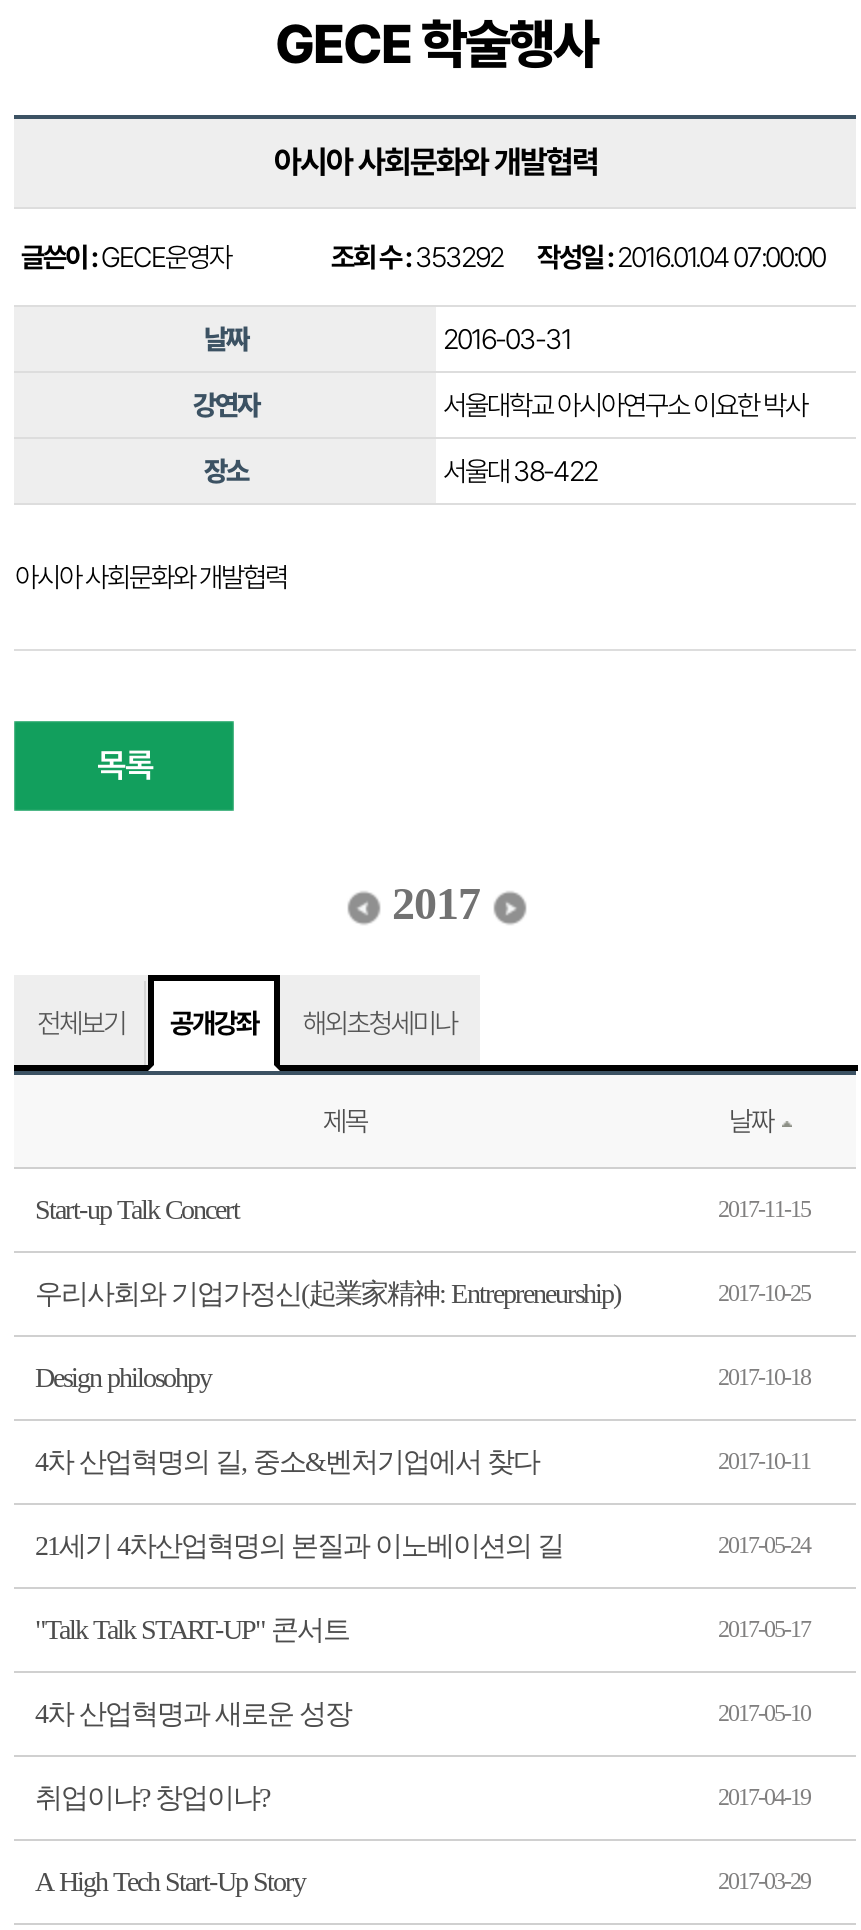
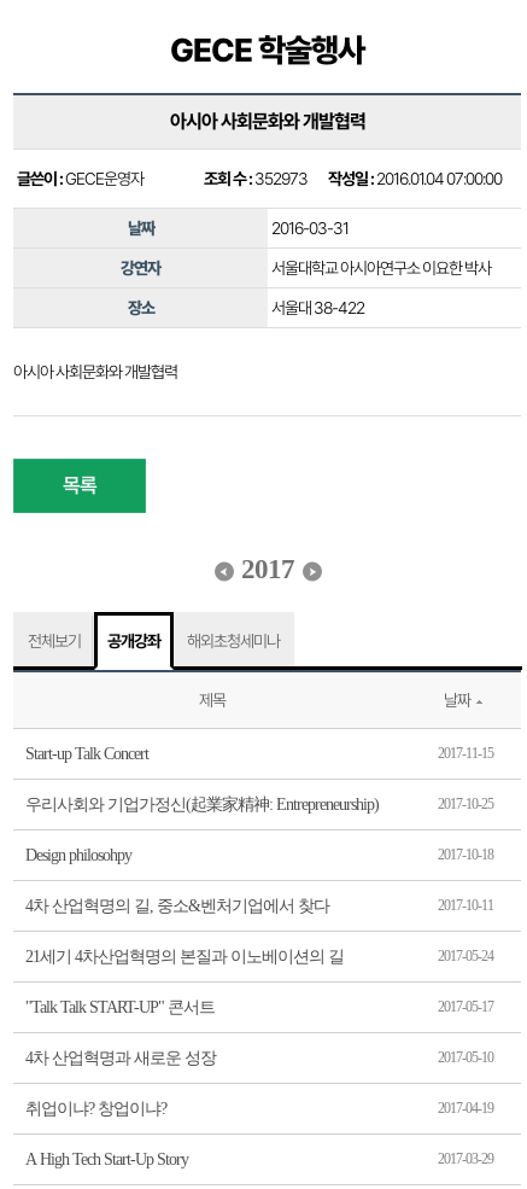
[331,241,825,273] 조회 수 : 353292 작성일 : 2016.01.04 07:00:00 -> [204,169,502,188] 조회 수 : 352973 작성일 : 2016.01.04 07:00:00

